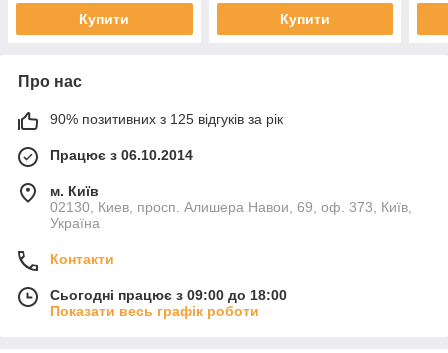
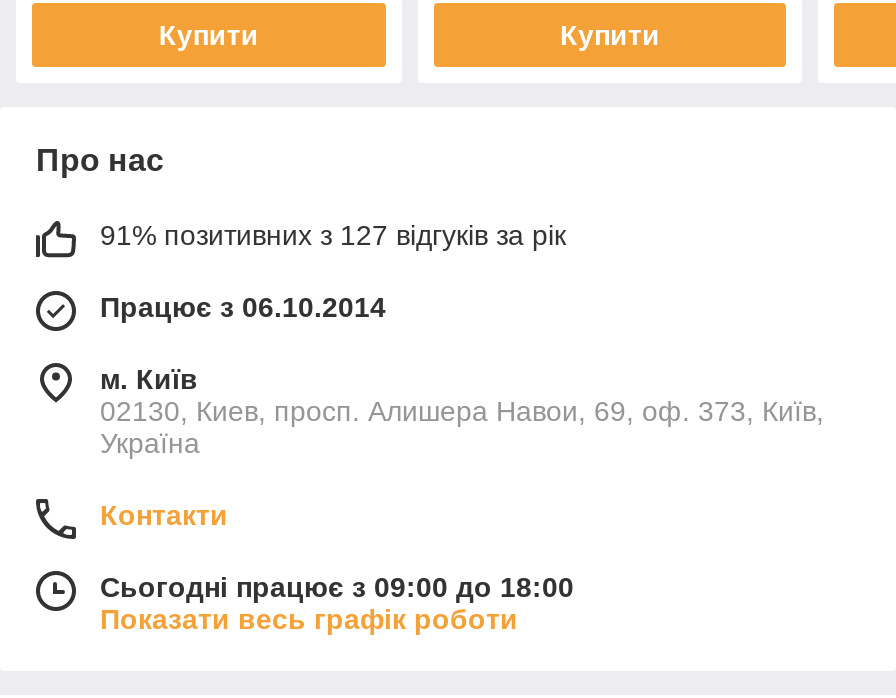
[50,111,283,127] 90% позитивних з 125 відгуків за рік -> [100,220,566,252] 91% позитивних з 127 відгуків за рік

